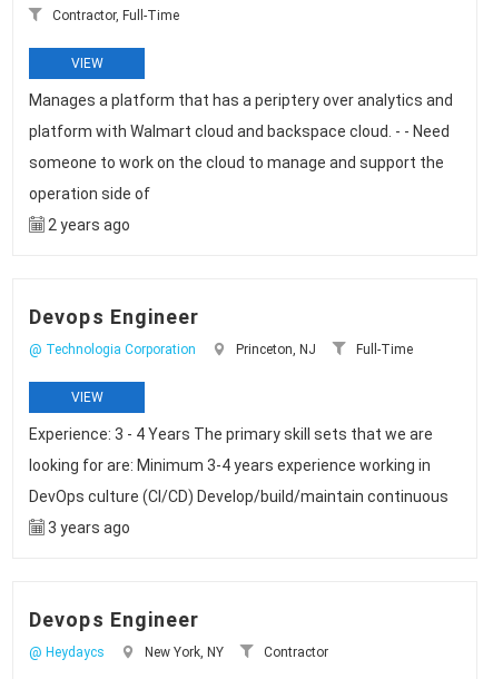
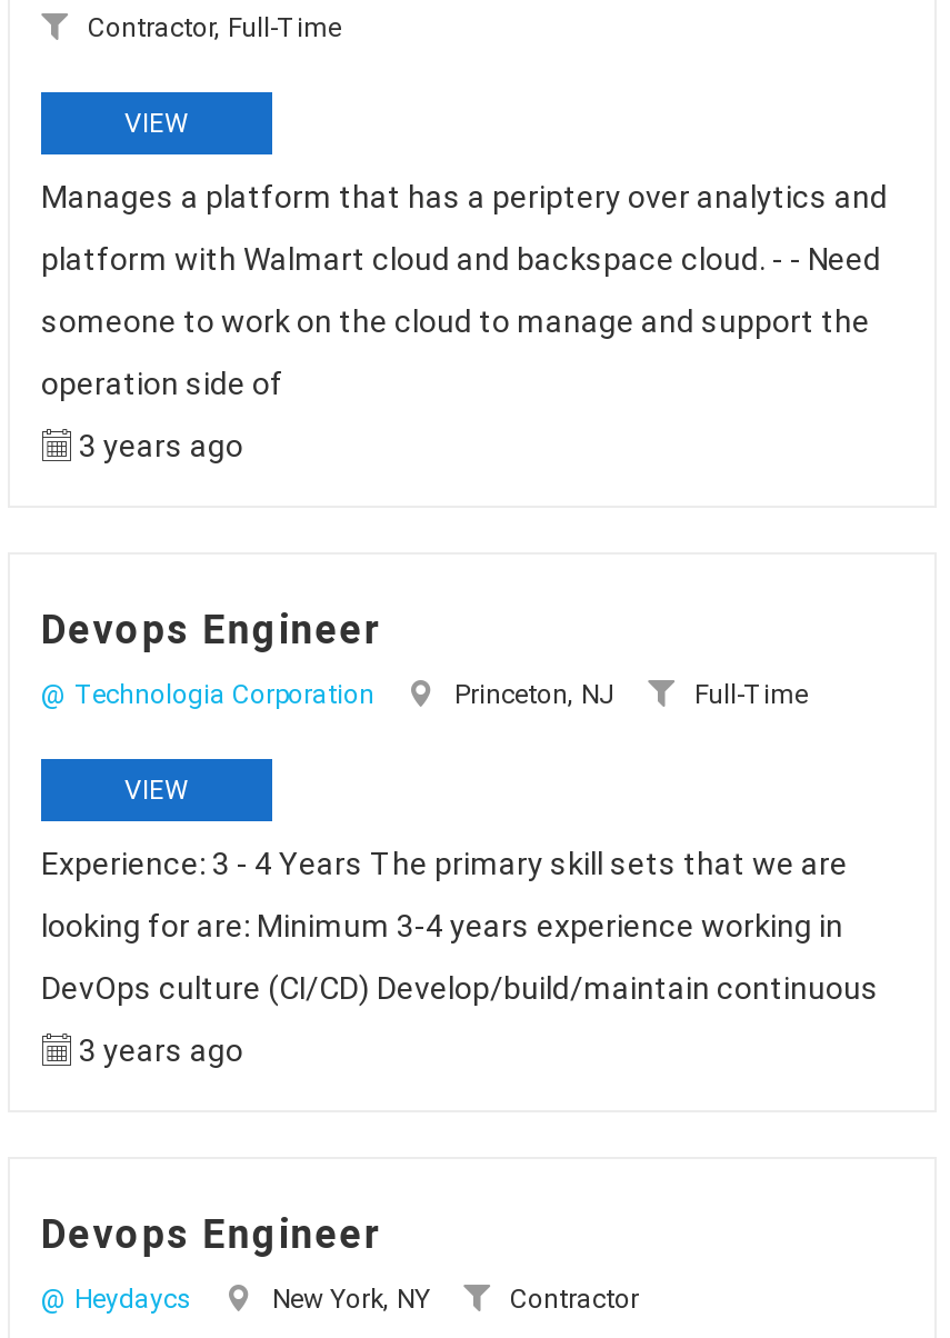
[45,216,130,234] 2 years ago -> [72,428,243,463] 3 years ago

